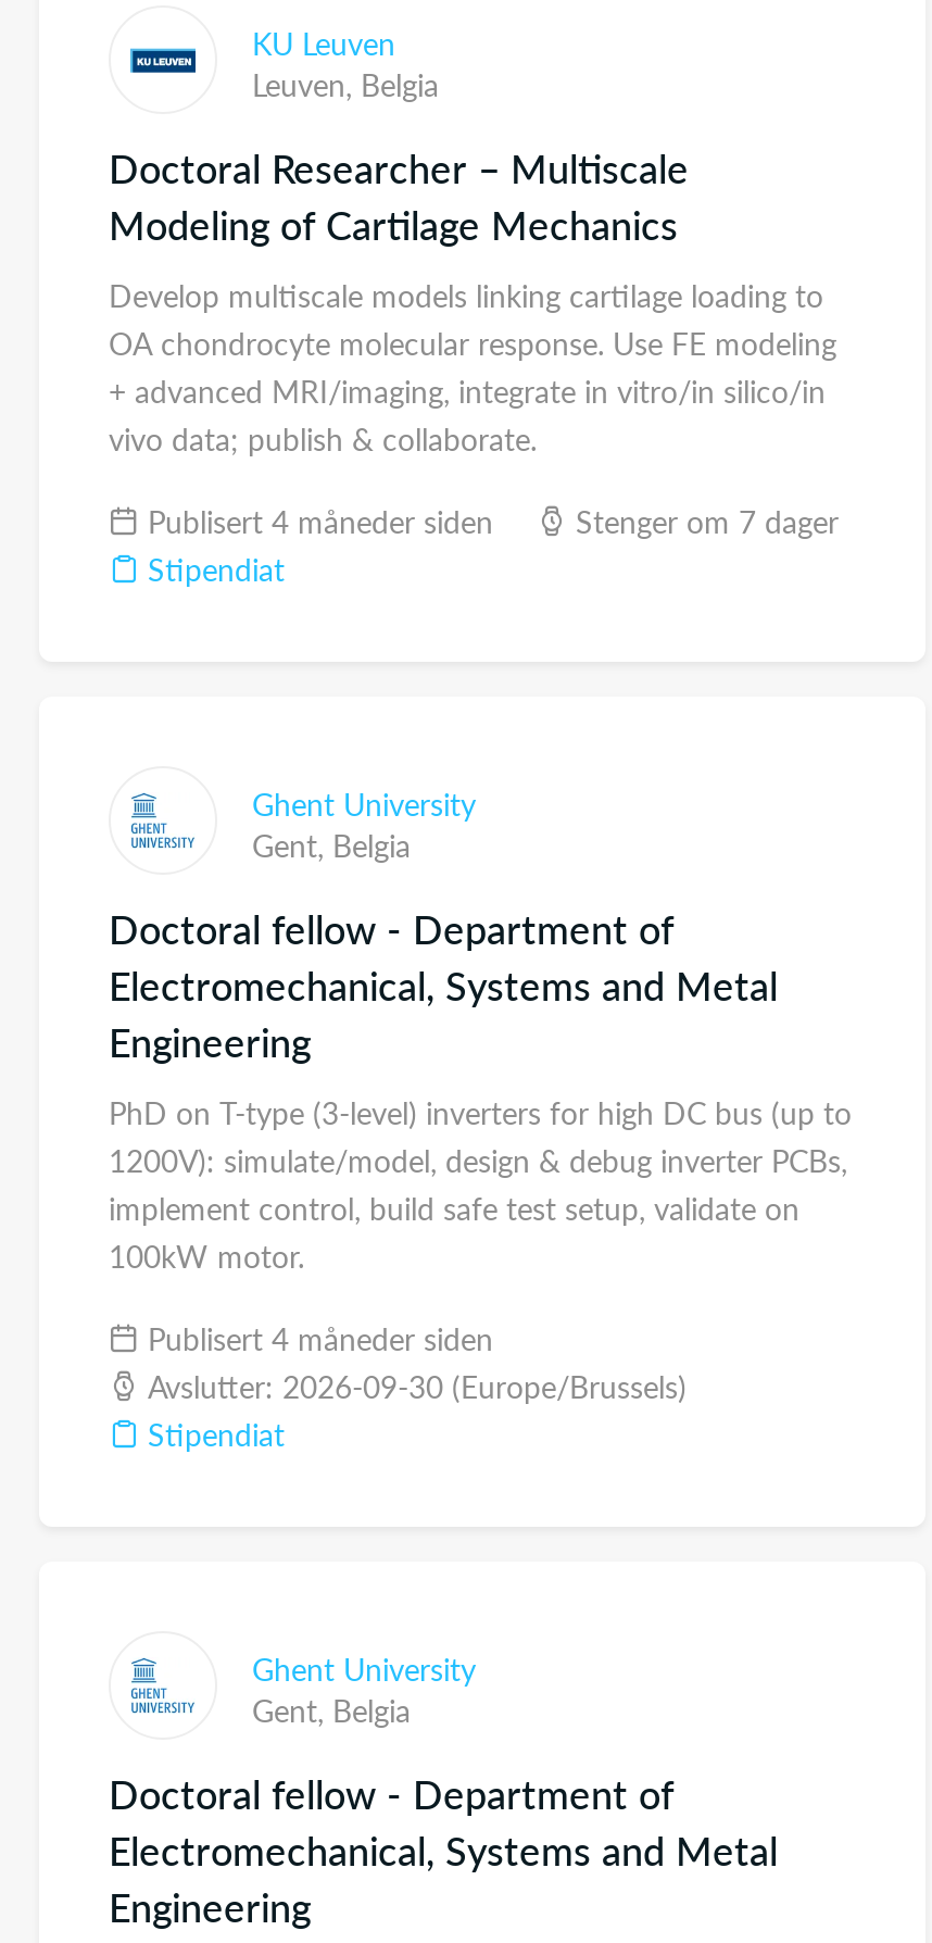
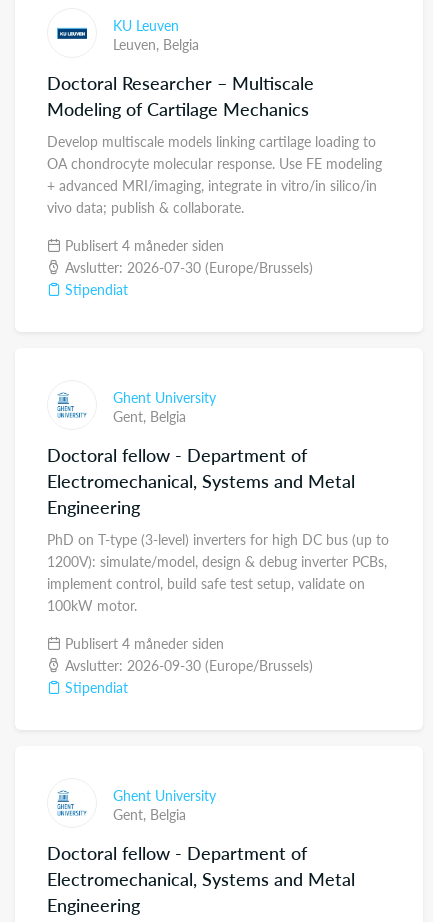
[567,499,839,542] Stenger om 7 dager -> [61,257,313,277] Avslutter: 2026-07-30 (Europe/Brussels)

